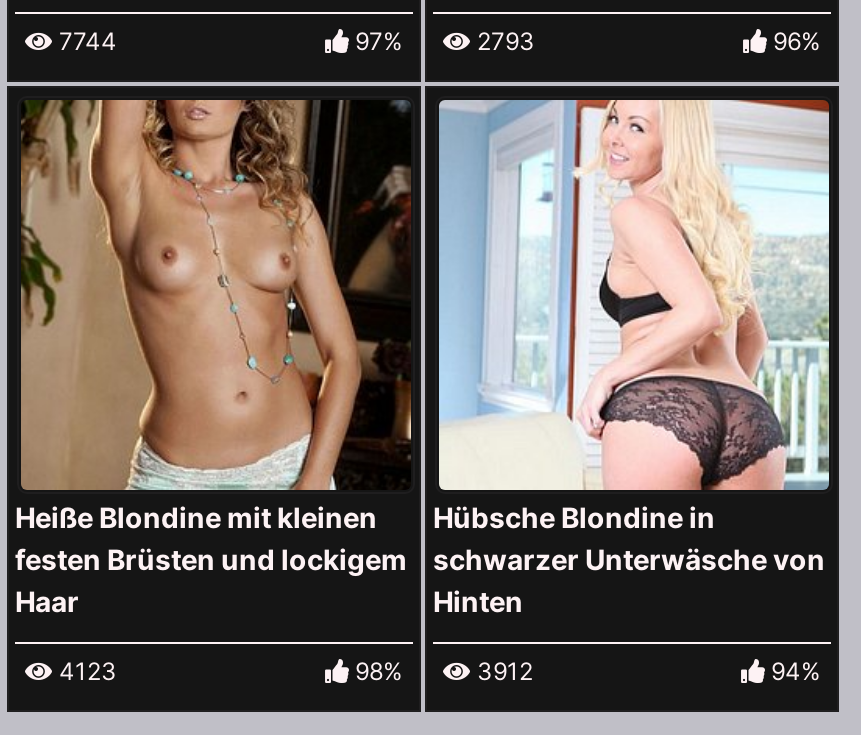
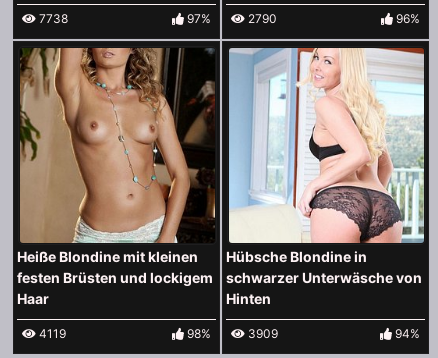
[53,27,117,57] 7744 -> [36,11,68,26] 7738
[471,27,535,57] 2793 -> [245,11,277,26] 2790
[53,657,117,687] 4123 -> [36,326,66,341] 4119
[471,657,533,687] 3912 -> [245,326,278,341] 3909

